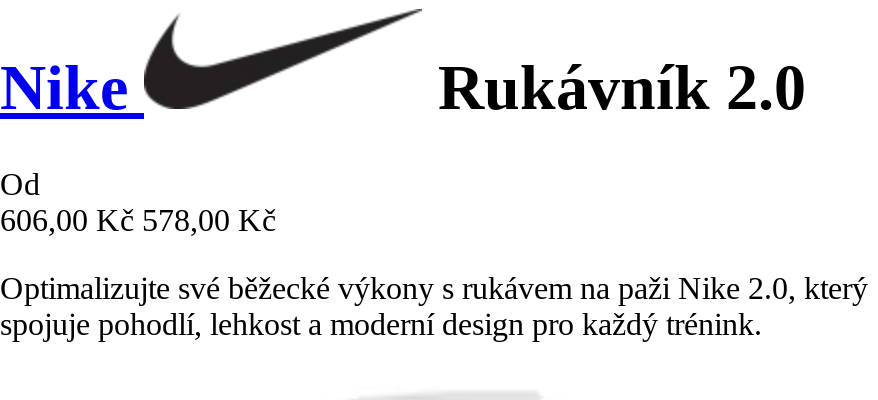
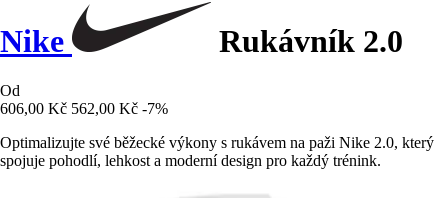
[0,204,276,238] 606,00 Kč 578,00 Kč -> [0,100,168,117] 606,00 Kč 562,00 Kč -7%

